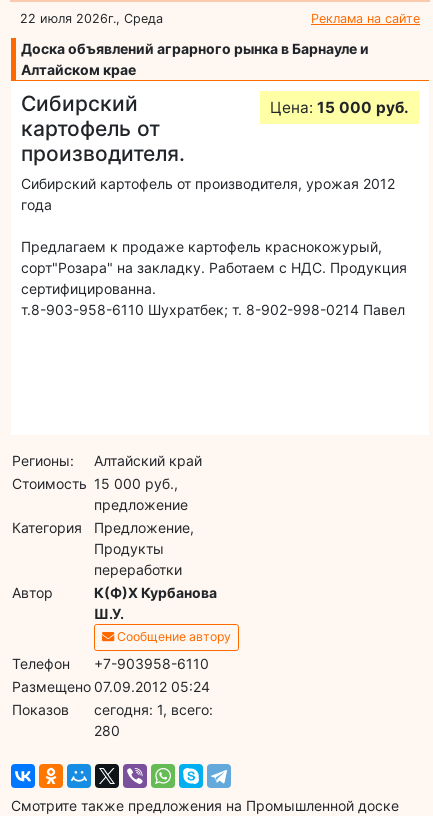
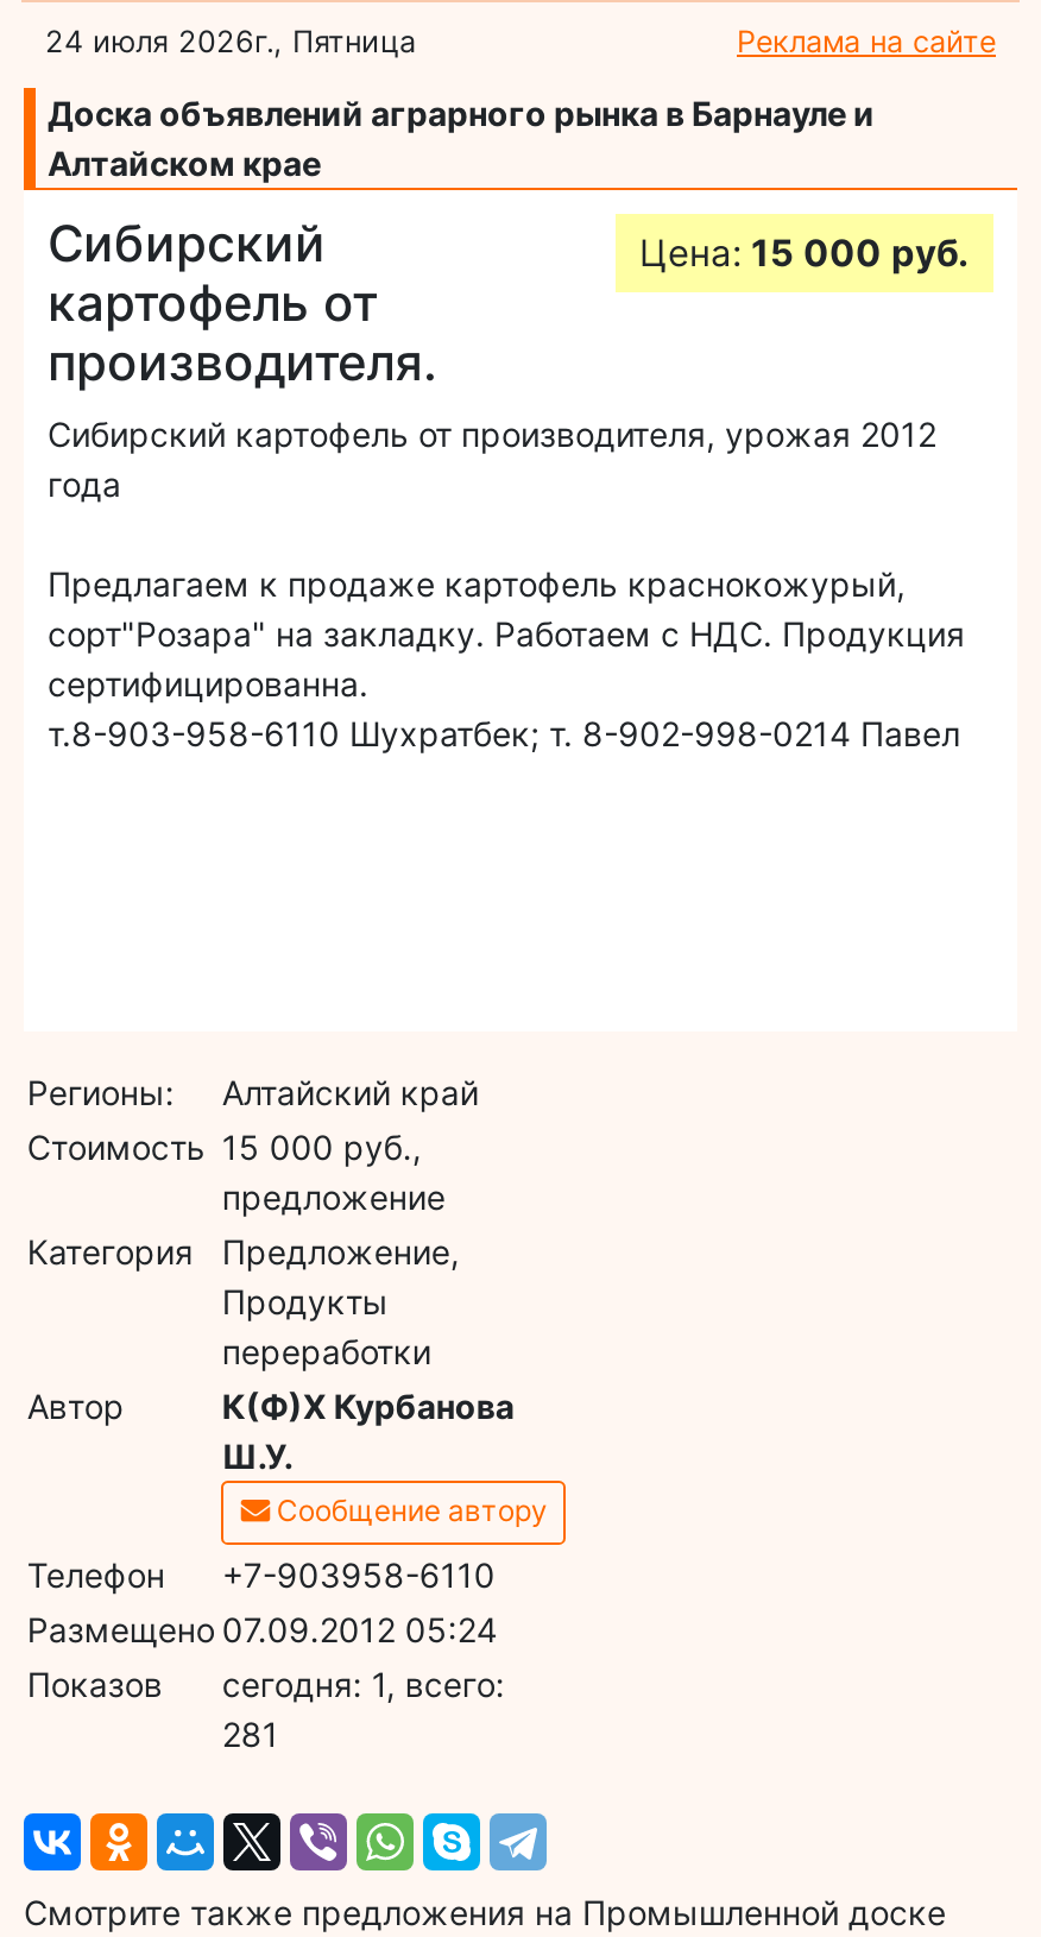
[20,11,163,26] 22 июля 2026г., Среда -> [45,23,416,59] 24 июля 2026г., Пятница
[94,722,120,739] 280 -> [222,1713,279,1753] 281

